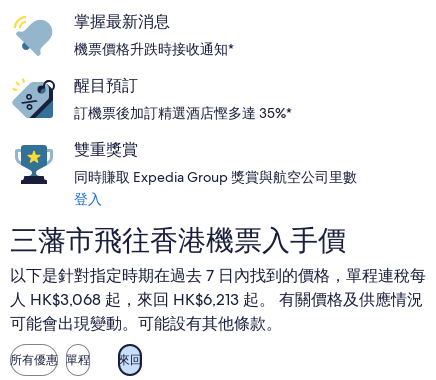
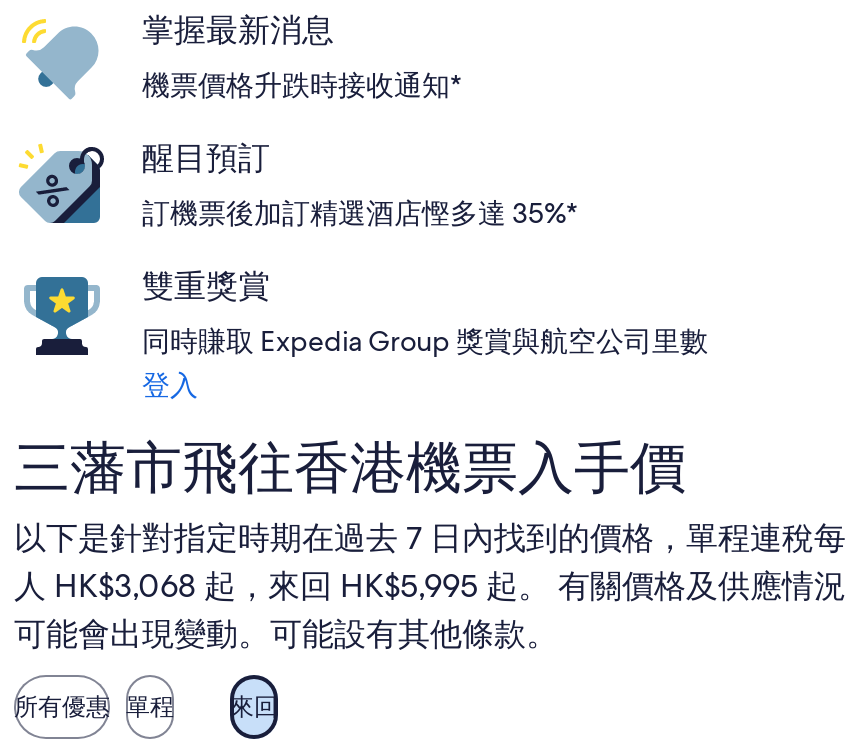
[10,289,423,310] 人 HK$3,068 起，來回 HK$6,213 起。 有關價格及供應情況 -> [14,565,846,607] 人 HK$3,068 起，來回 HK$5,995 起。 有關價格及供應情況

